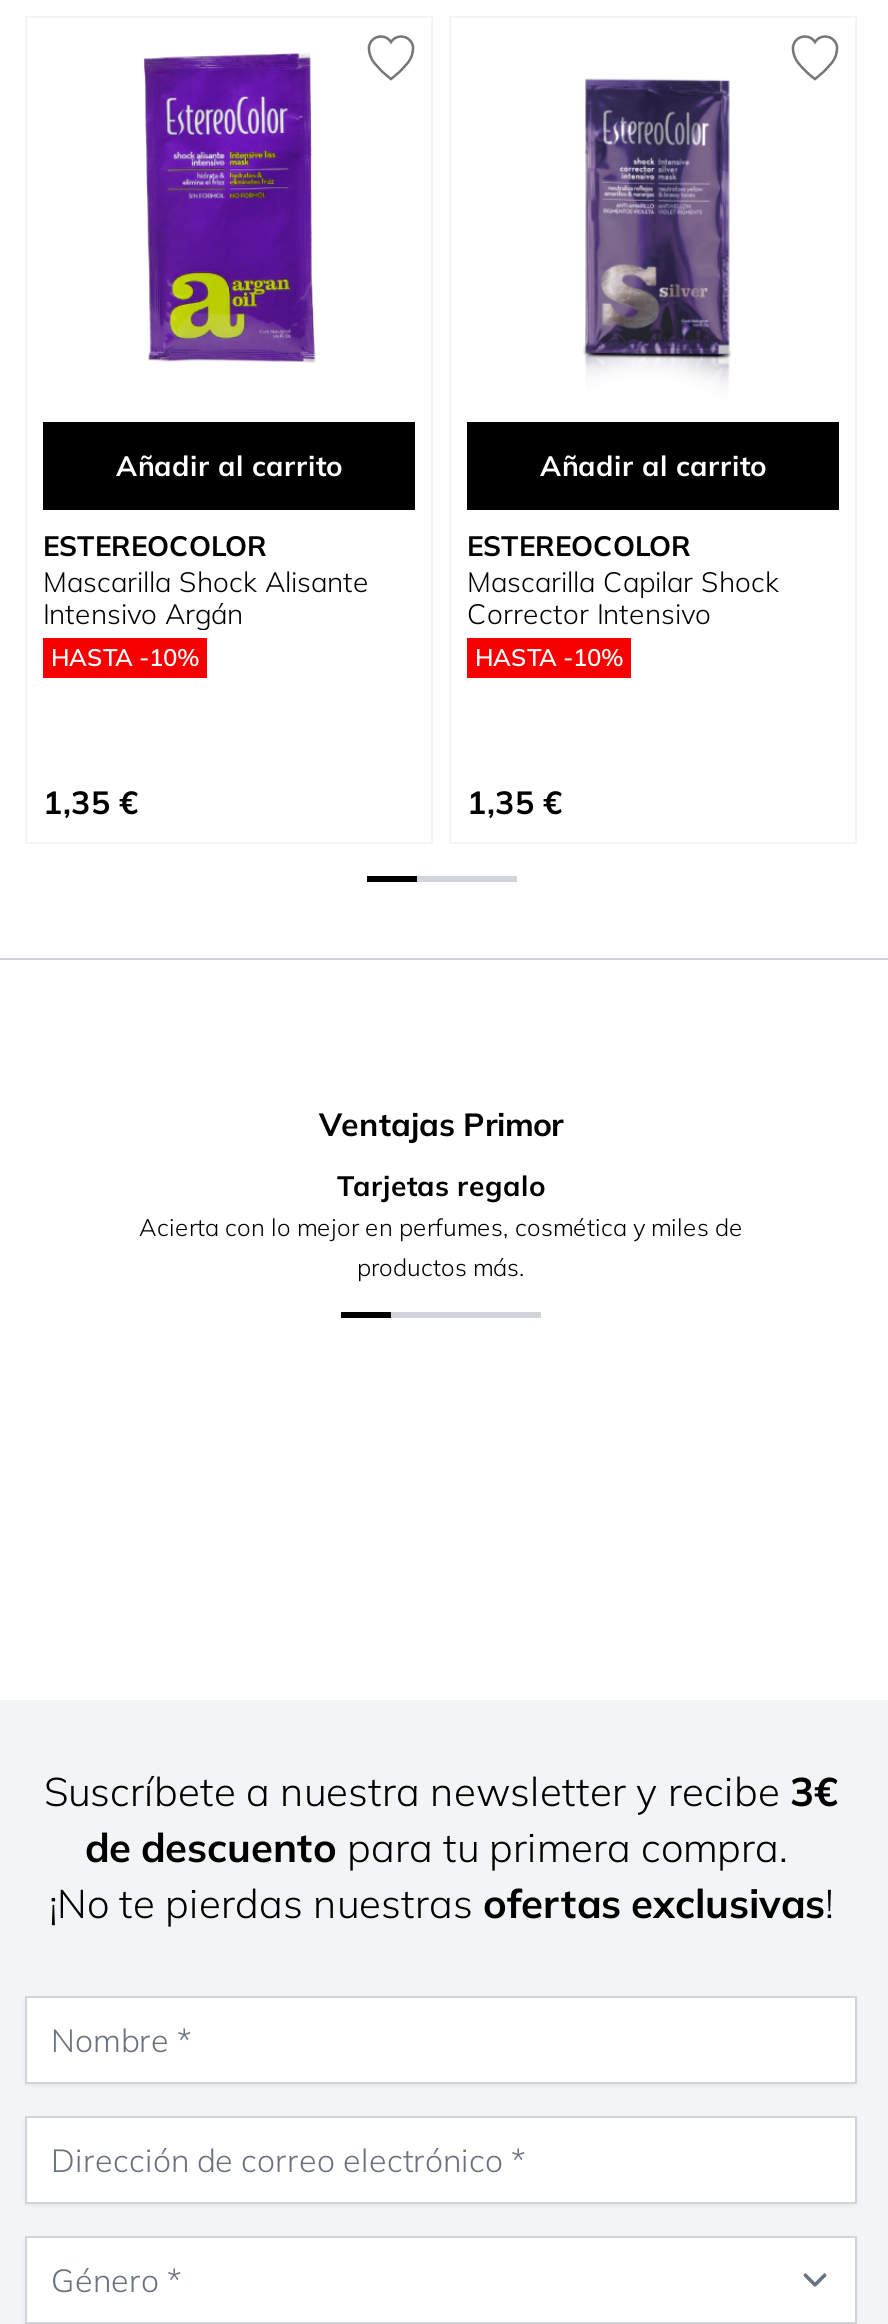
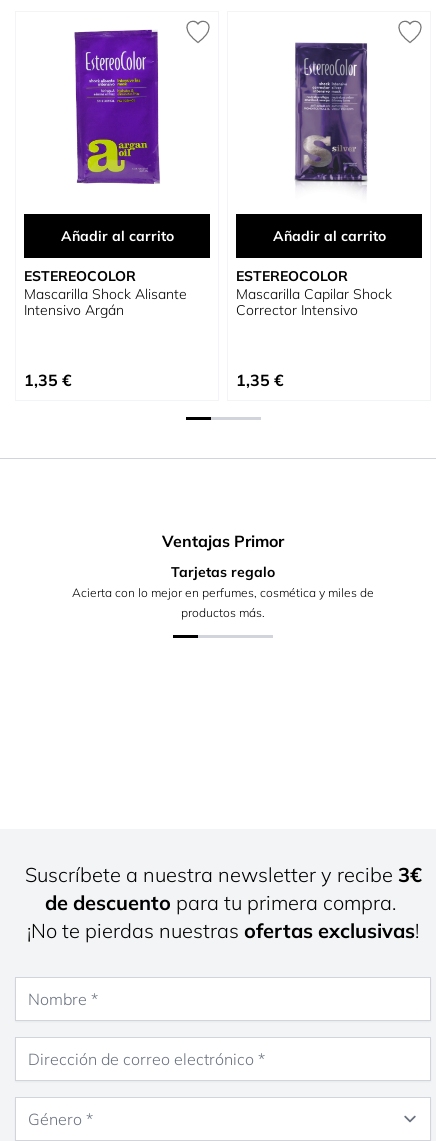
[51,642,199,672] HASTA -10% -> none
[475,642,623,672] HASTA -10% -> none

